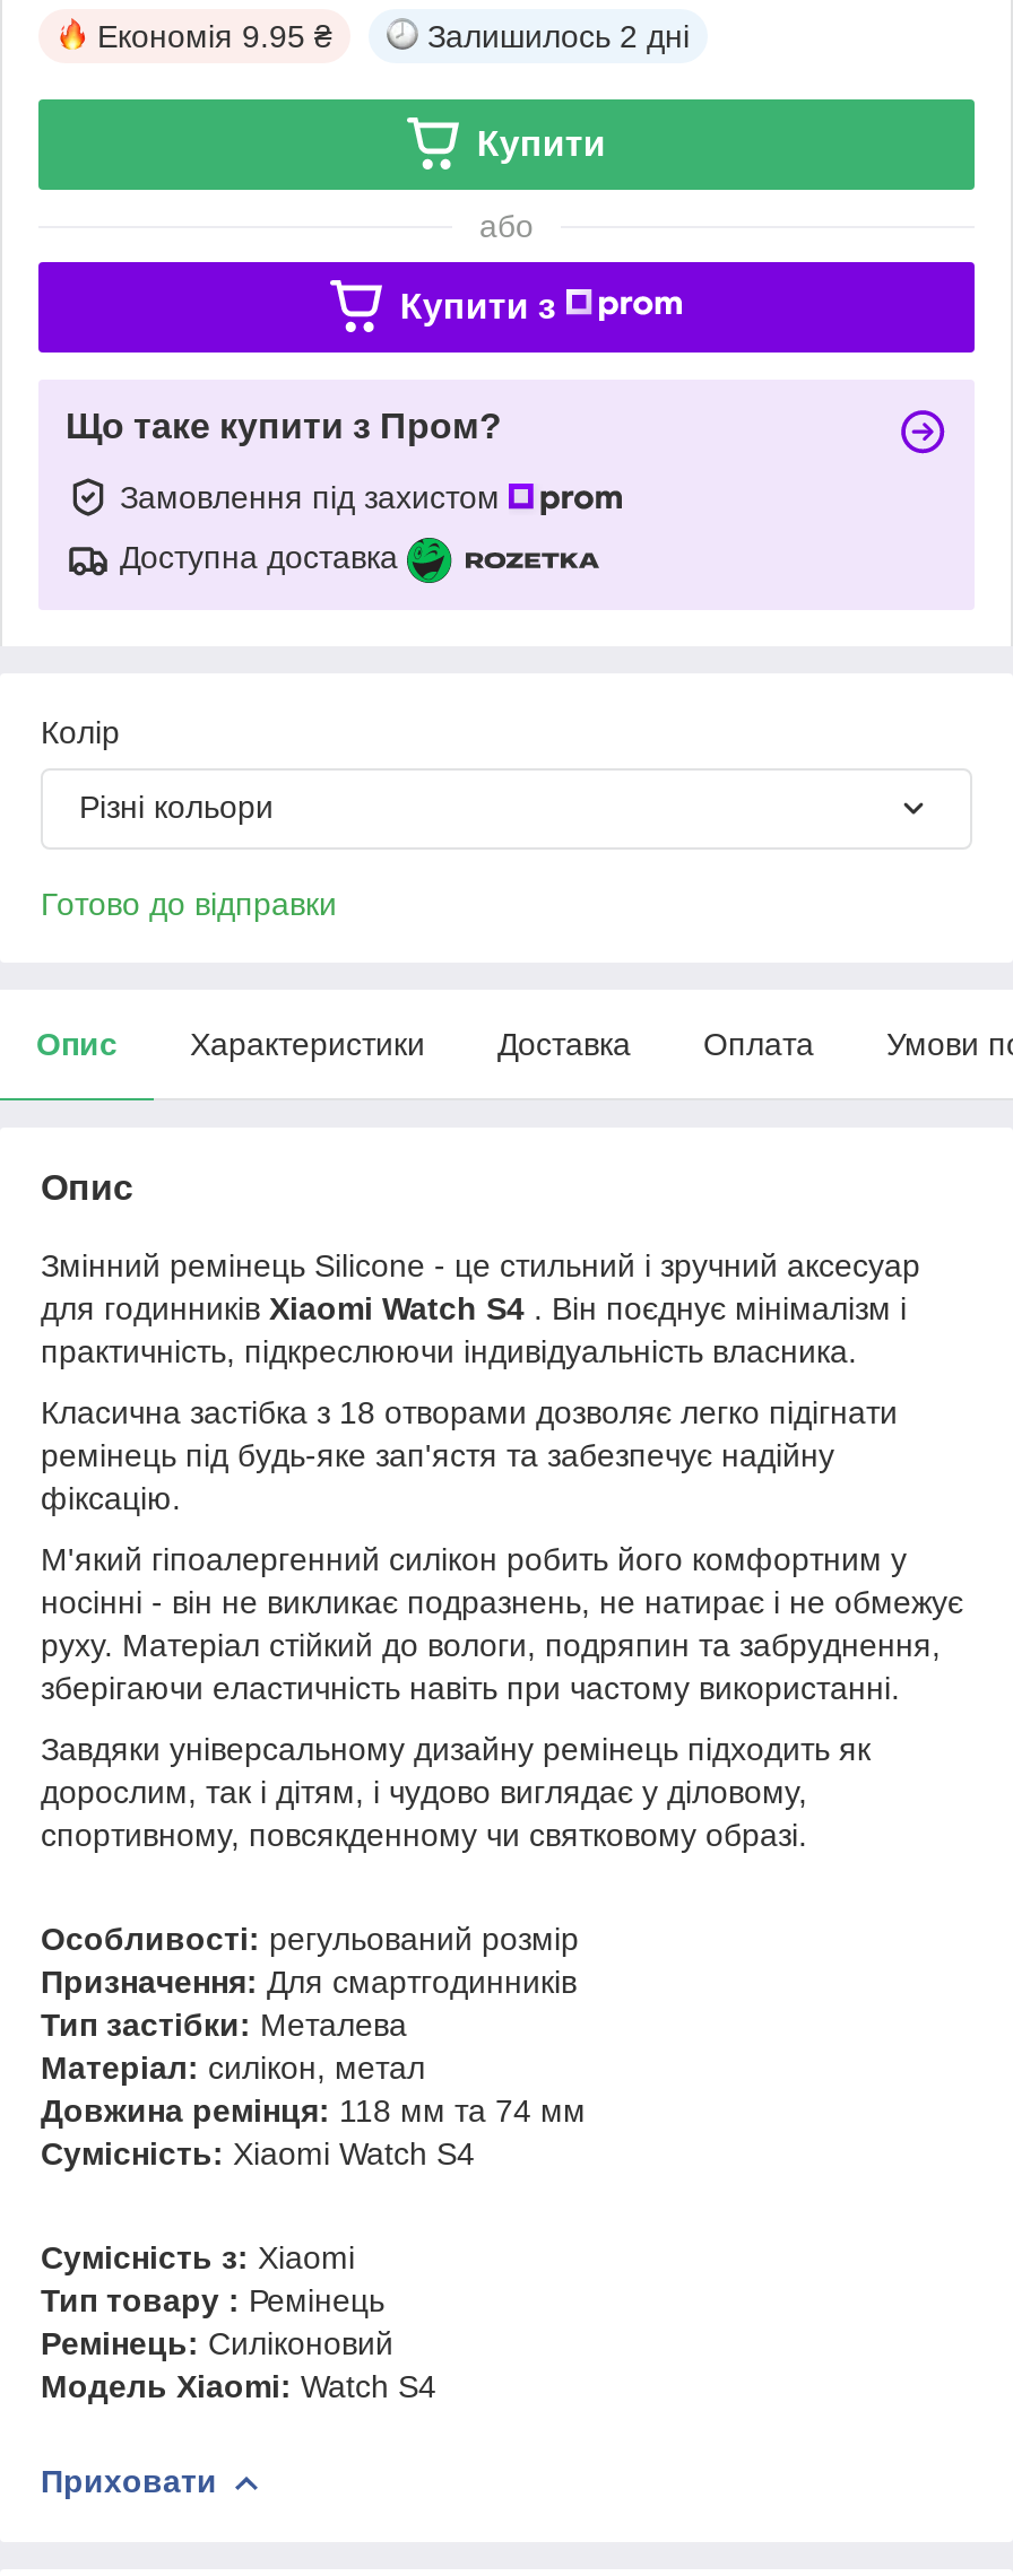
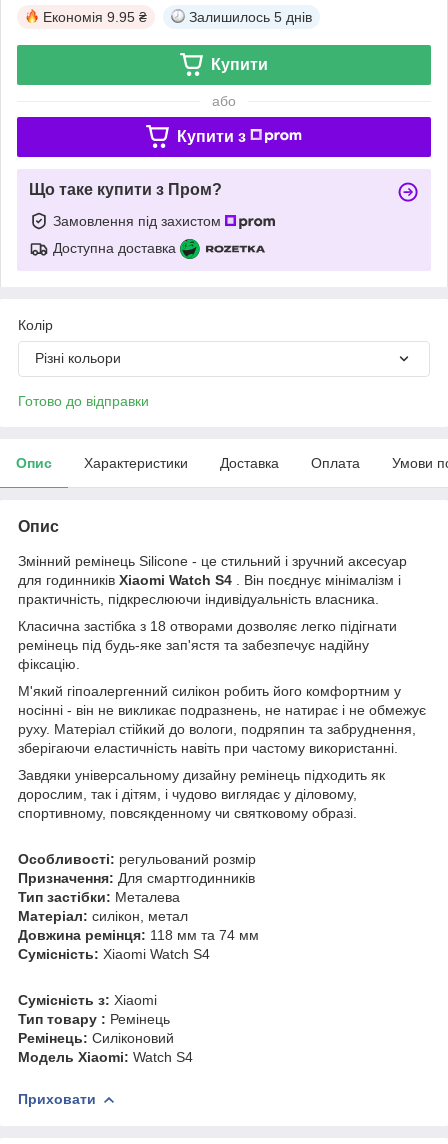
[427,18,690,54] Залишилось 2 дні -> [189,9,312,25] Залишилось 5 днів

